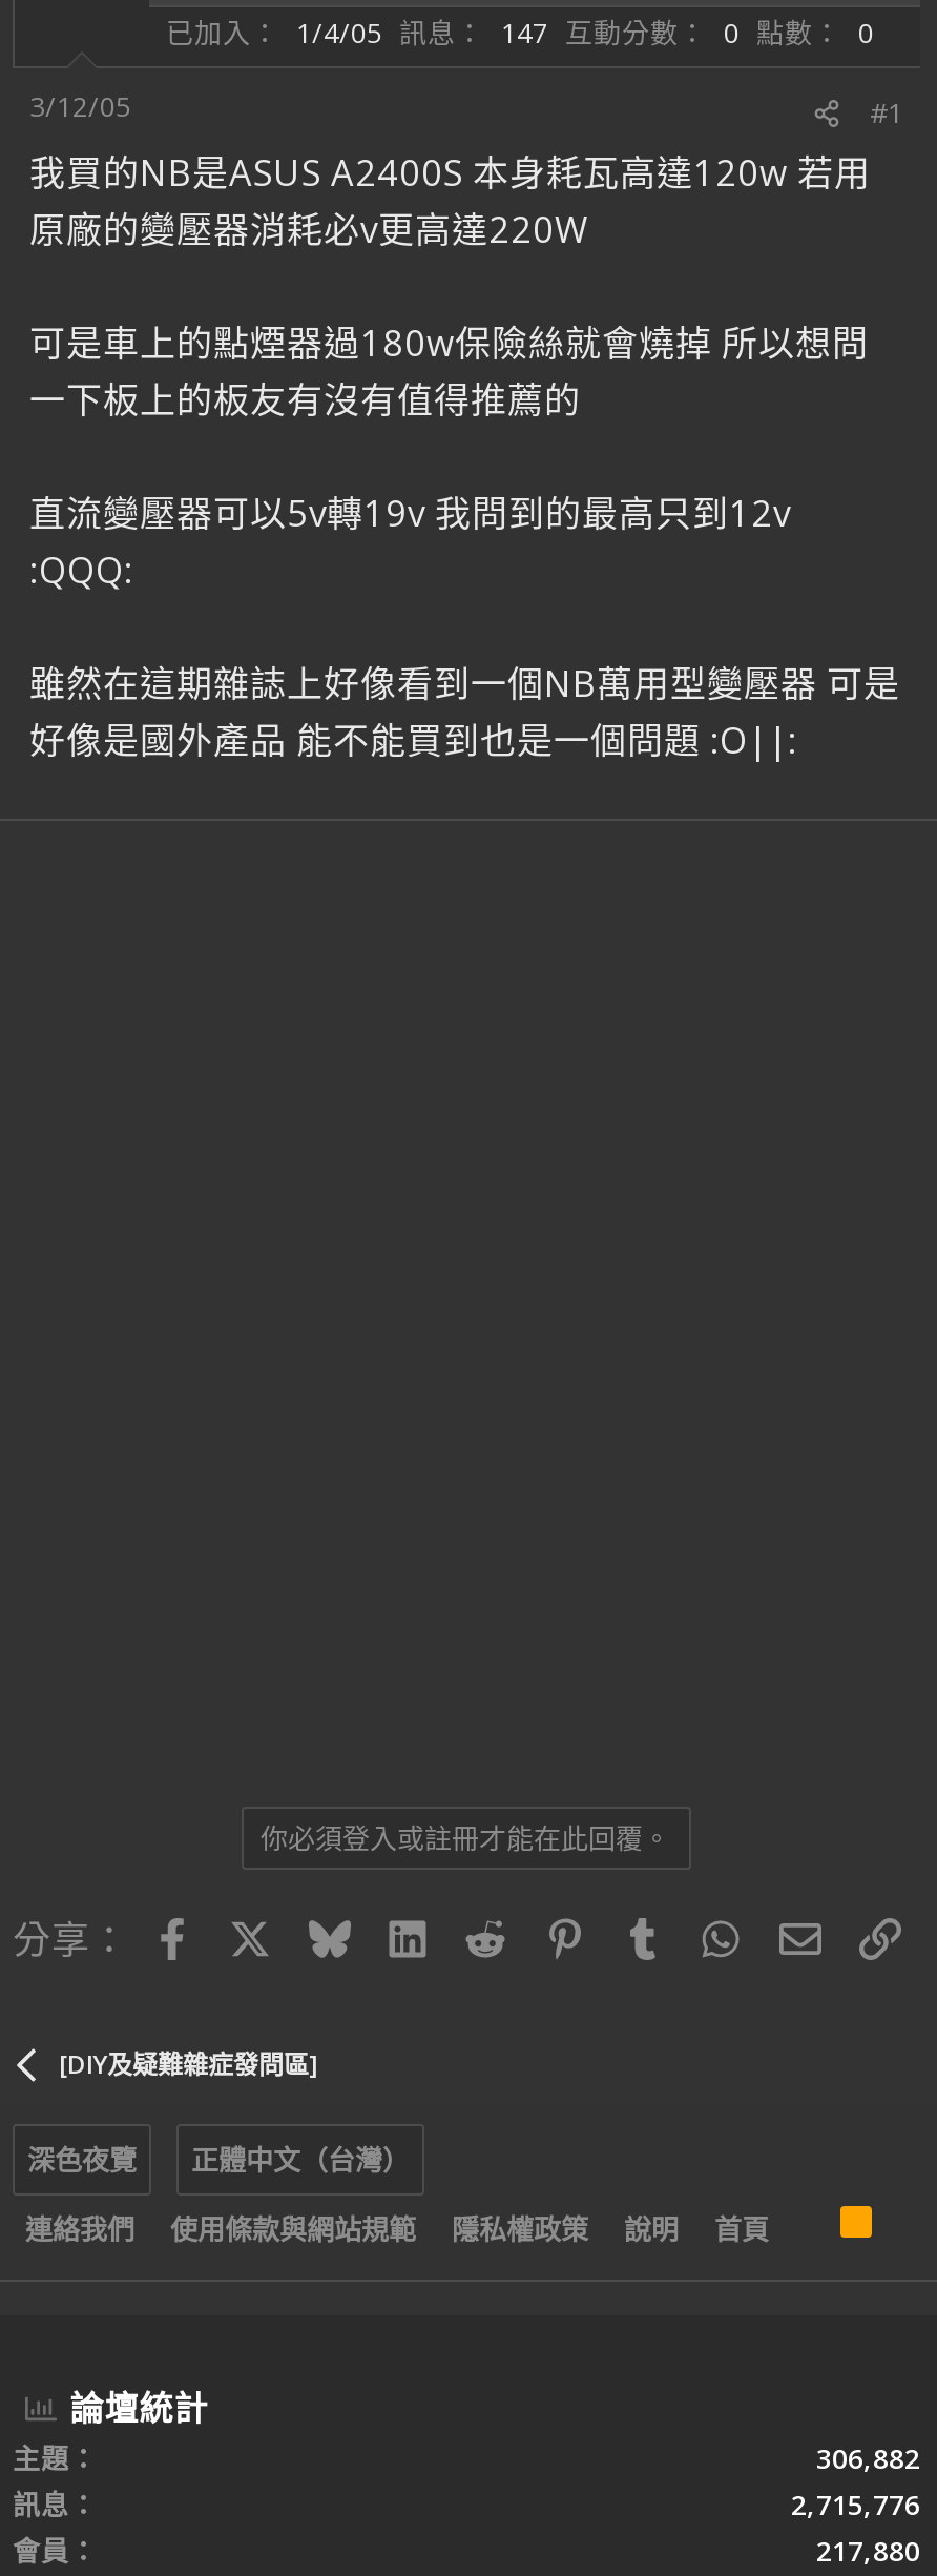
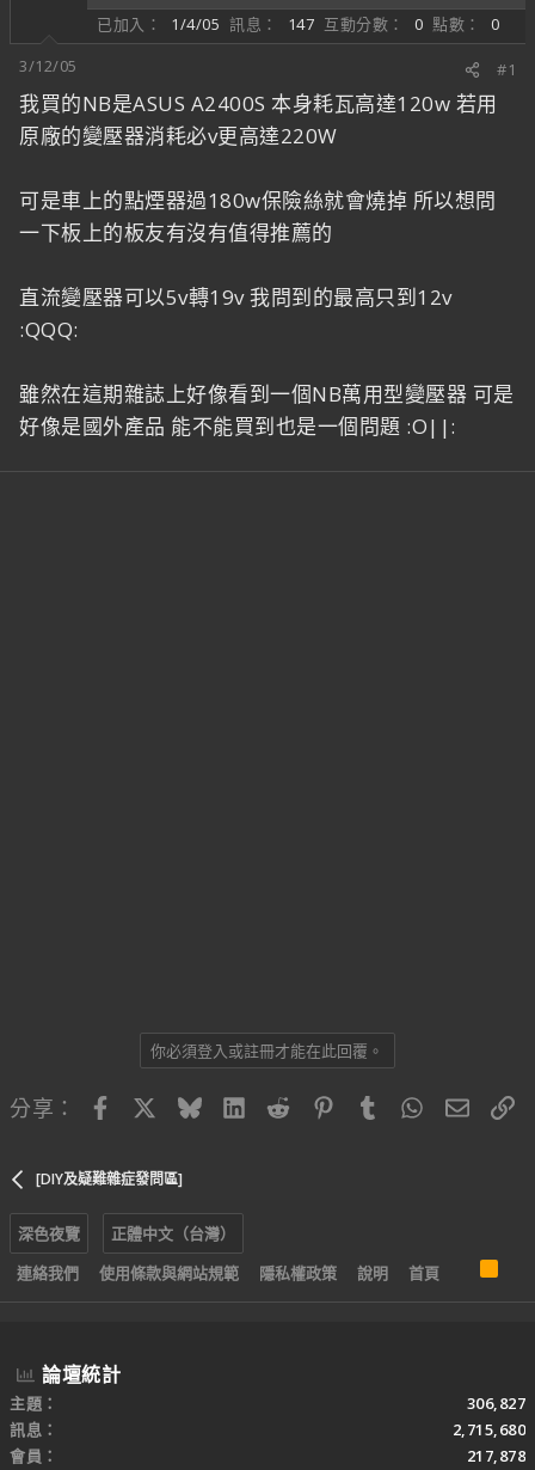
[816,2439,920,2477] 306,882 -> [466,1392,525,1414] 306,827
[791,2486,920,2523] 2,715,776 -> [452,1419,525,1440] 2,715,680
[816,2532,920,2570] 217,880 -> [466,1445,525,1466] 217,878

